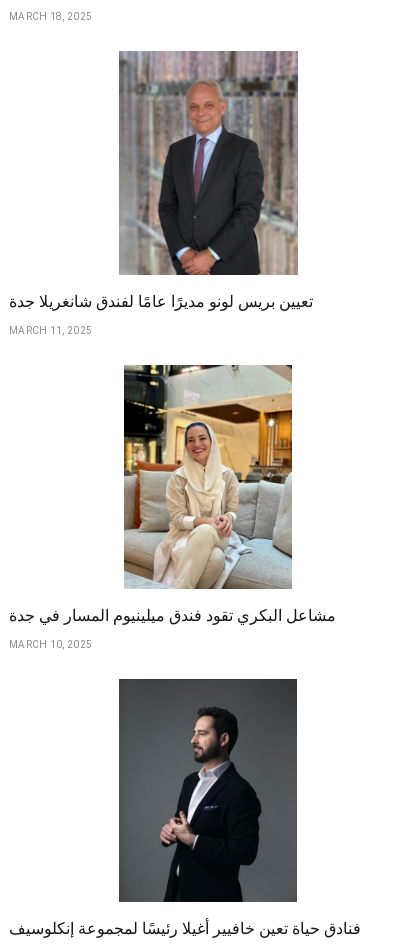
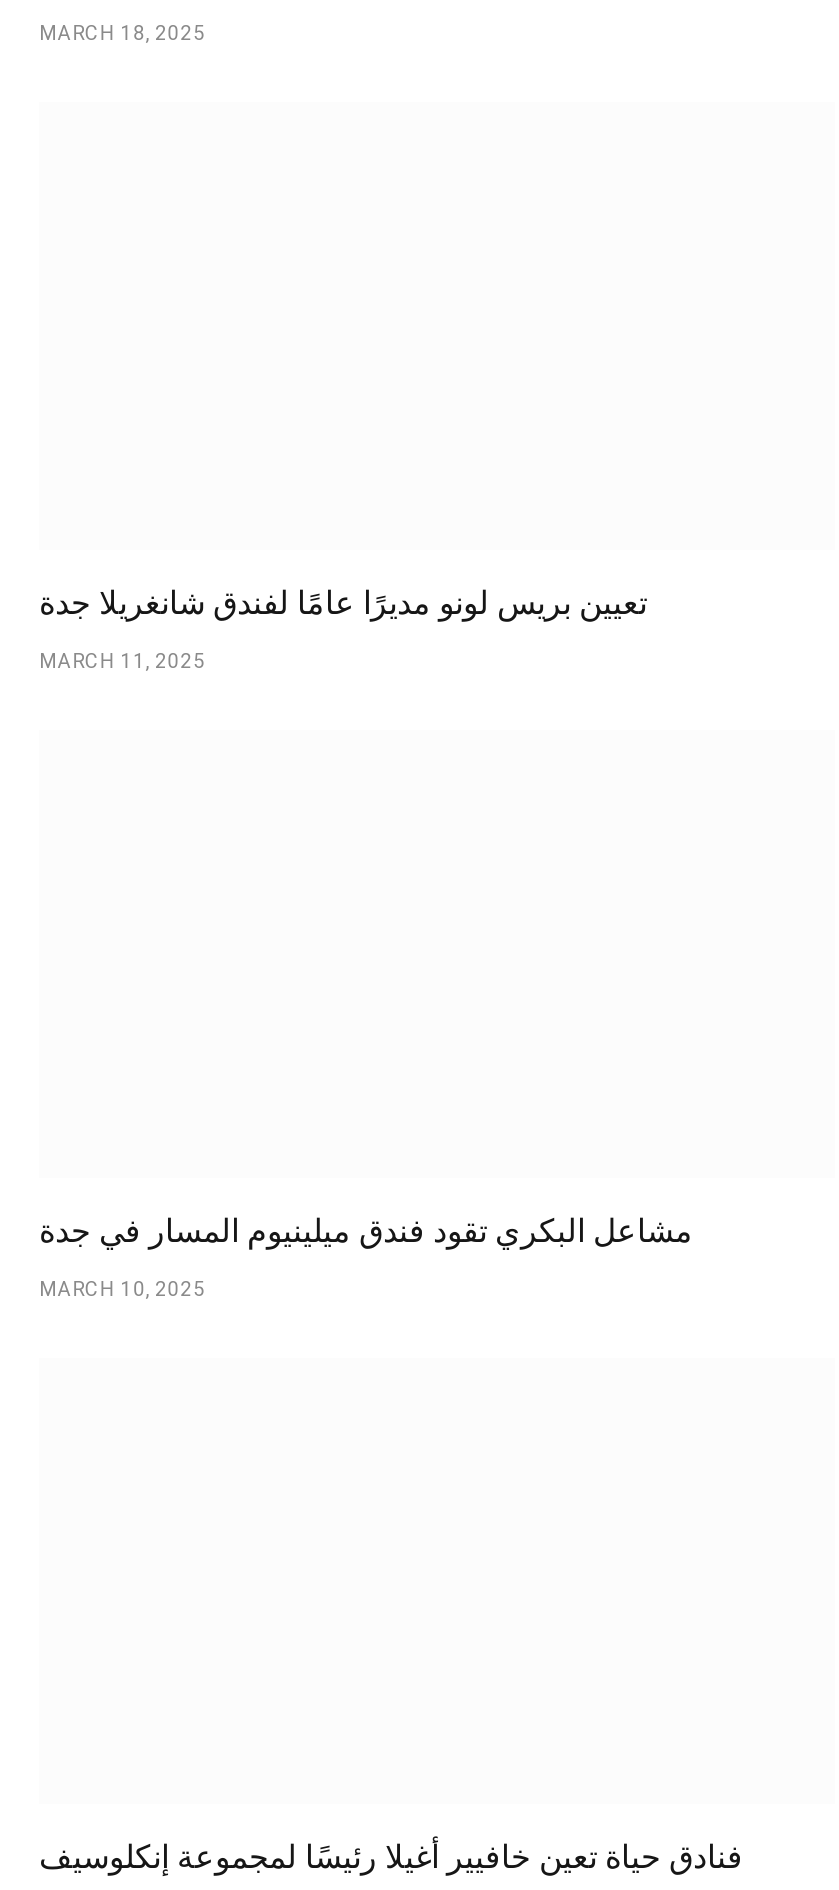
[118,50,299,276] [image] -> none
[123,364,293,590] [image] -> none
[118,678,298,903] [image] -> none

